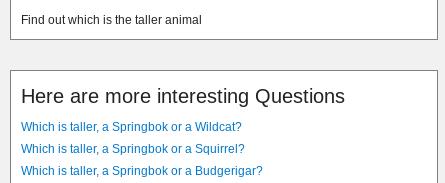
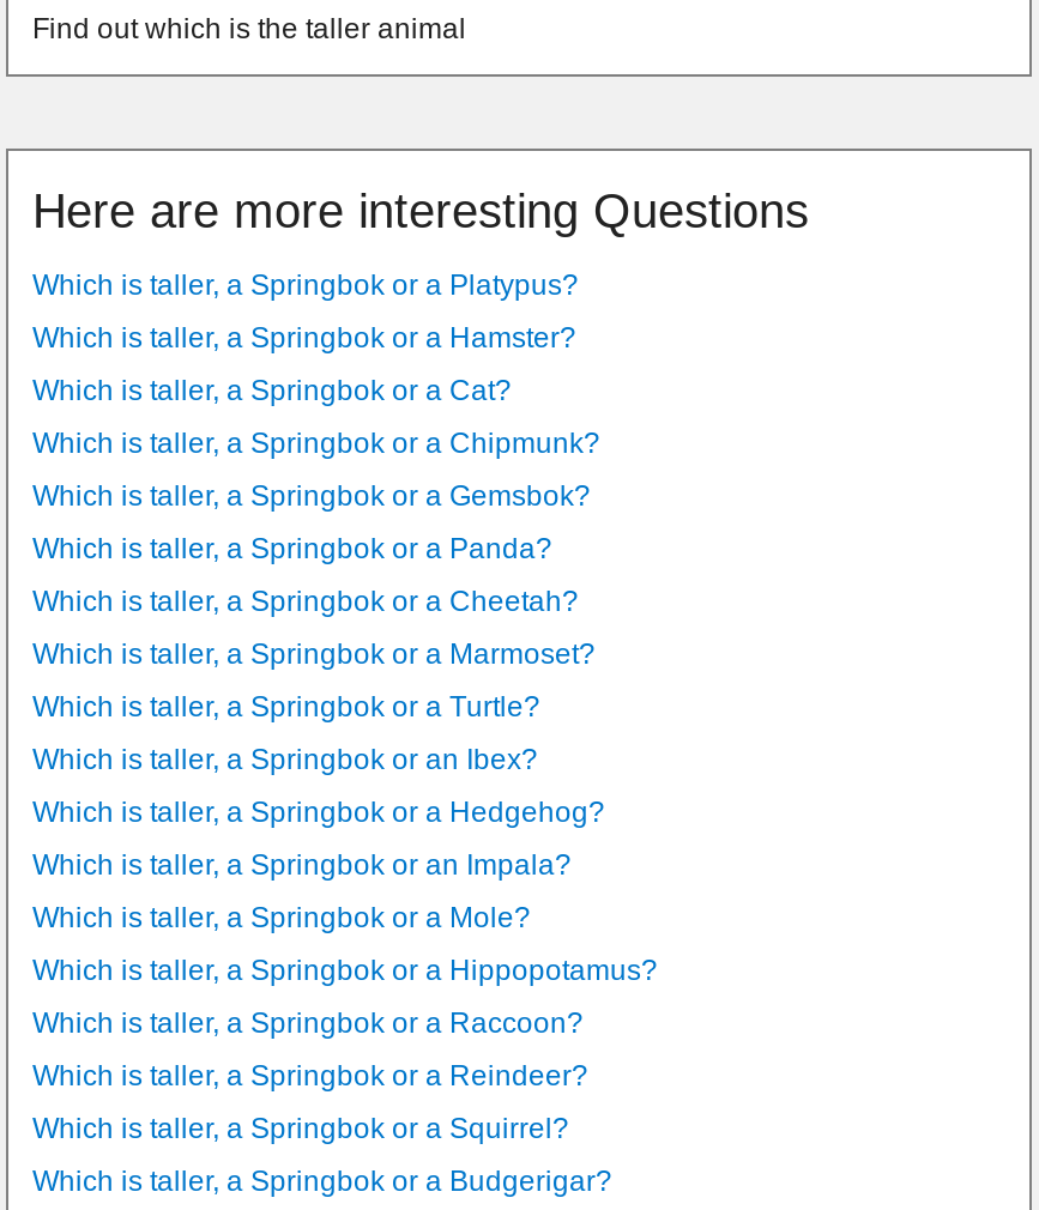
[21,120,242,134] Which is taller, a Springbok or a Wildcat? -> [32,269,658,1093] Which is taller, a Springbok or a Platypus? | Which is taller, a Springbok or a Hamster? | Which is taller, a Springbok or a Cat? | Which is taller, a Springbok or a Chipmunk? | Which is taller, a Springbok or a Gemsbok? | Which is taller, a Springbok or a Panda? | Which is taller, a Springbok or a Cheetah? | Which is taller, a Springbok or a Marmoset? | Which is taller, a Springbok or a Turtle? | Which is taller, a Springbok or an Ibex? | Which is taller, a Springbok or a Hedgehog? | Which is taller, a Springbok or an Impala? | Which is taller, a Springbok or a Mole? | Which is taller, a Springbok or a Hippopotamus? | Which is taller, a Springbok or a Raccoon? | Which is taller, a Springbok or a Reindeer?

